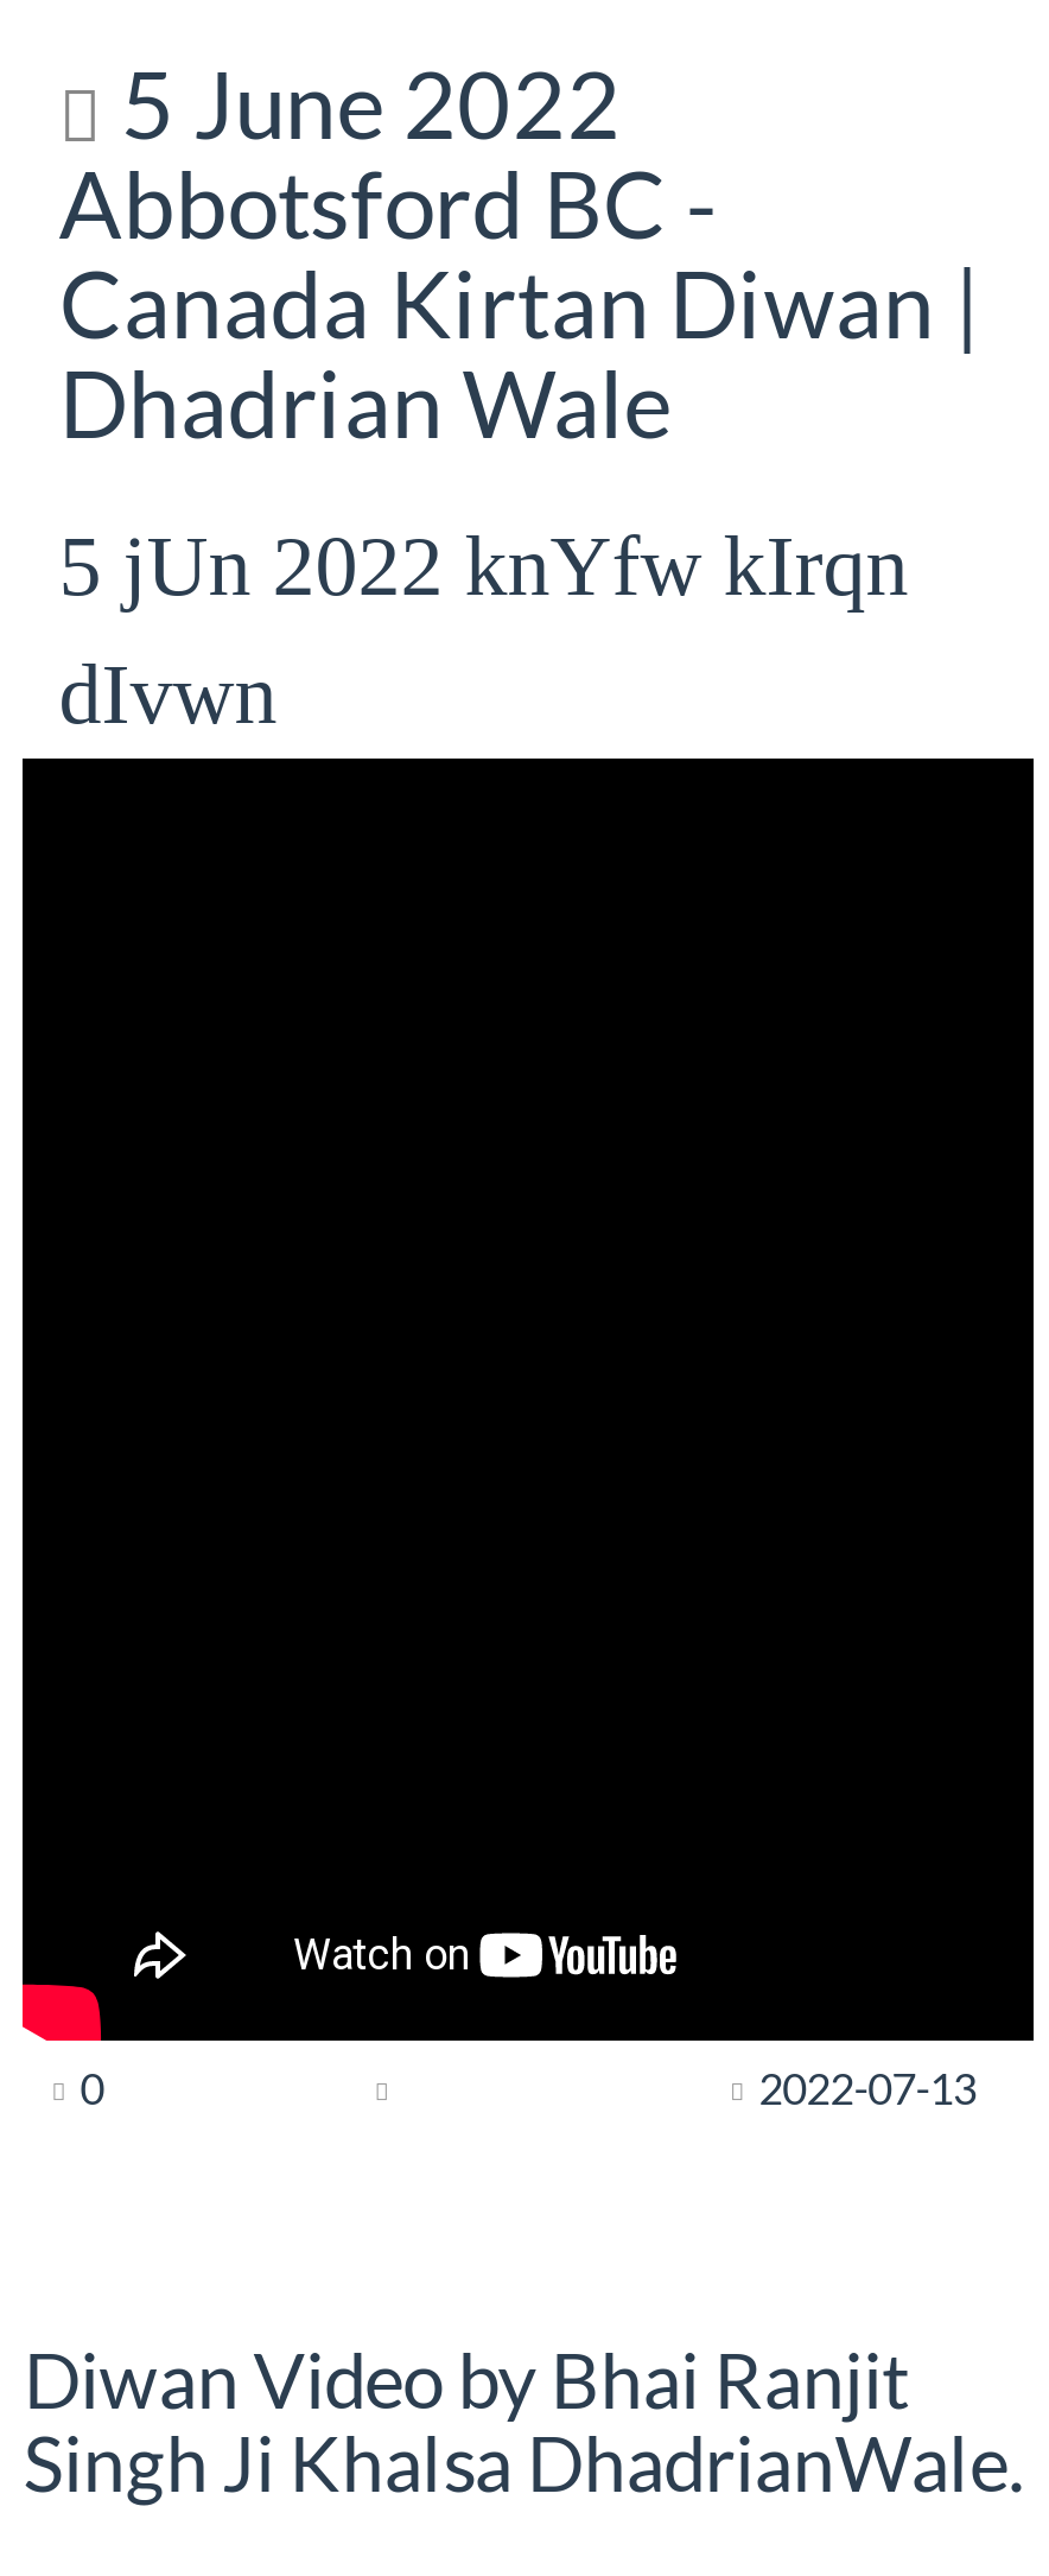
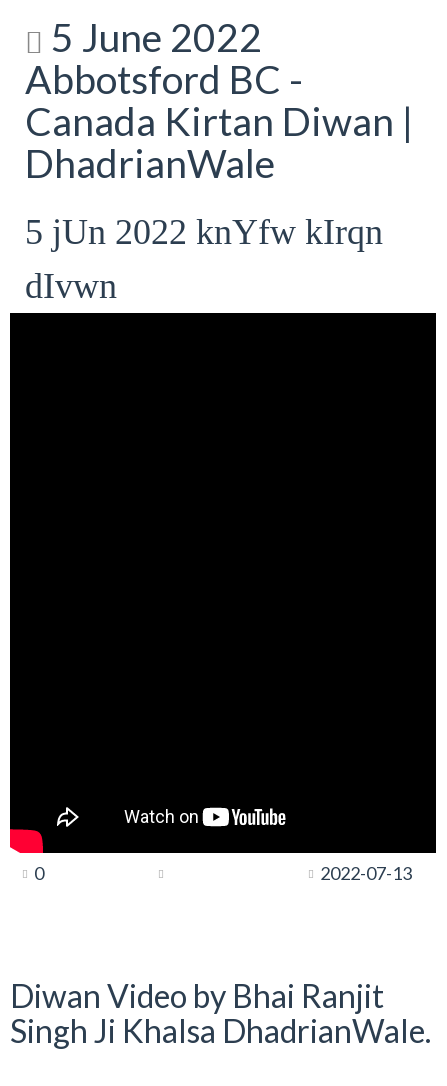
[59,348,671,457] Dhadrian Wale -> [25,140,275,186] DhadrianWale

